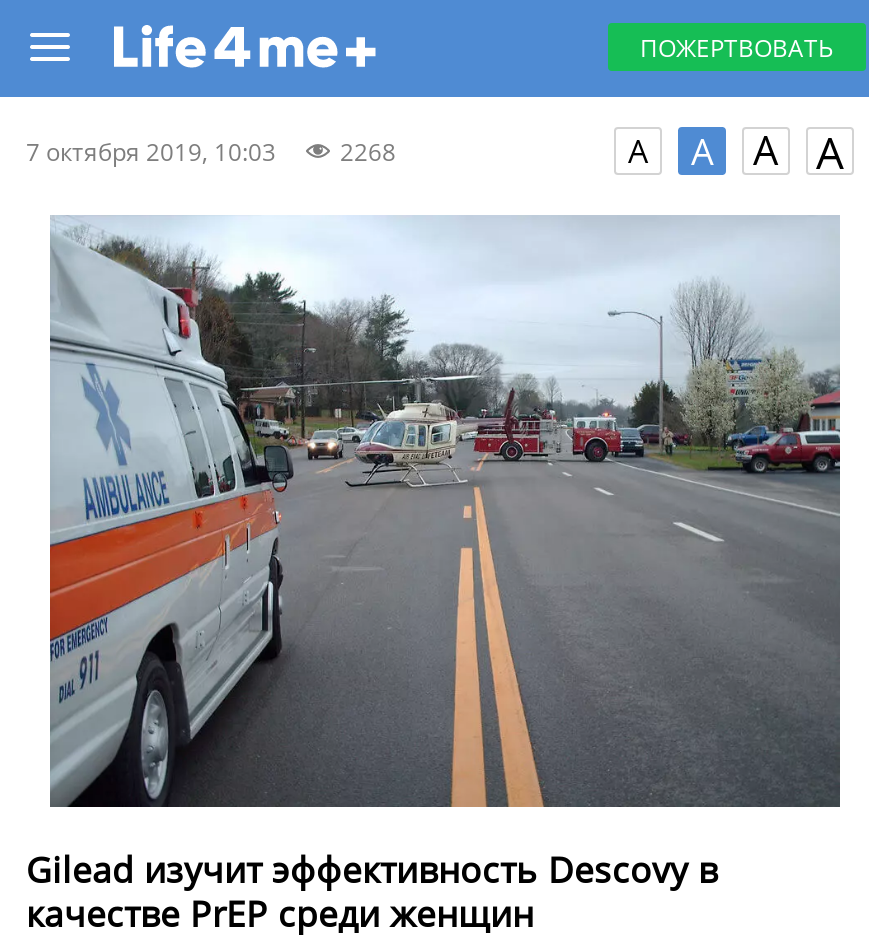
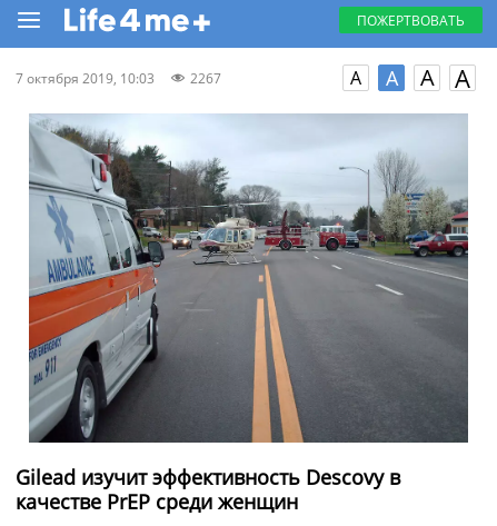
[26,134,396,168] 7 октября 2019, 10:03 2268 -> [16,68,221,87] 7 октября 2019, 10:03 2267

